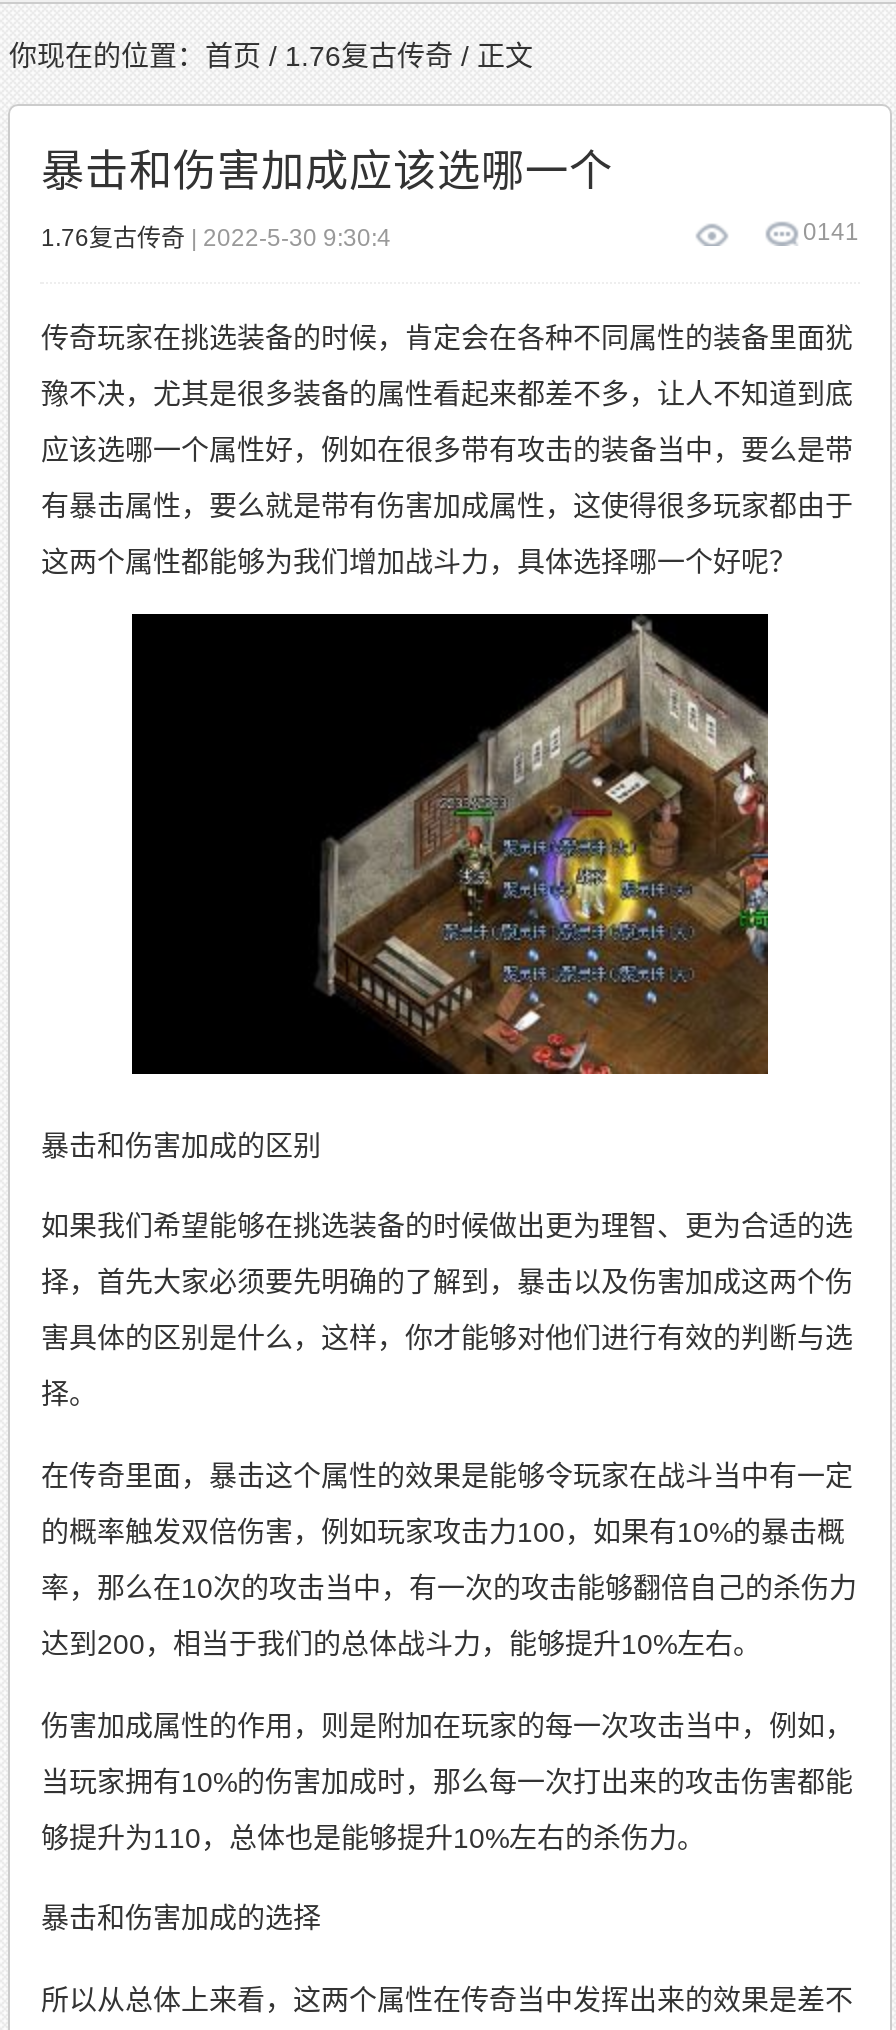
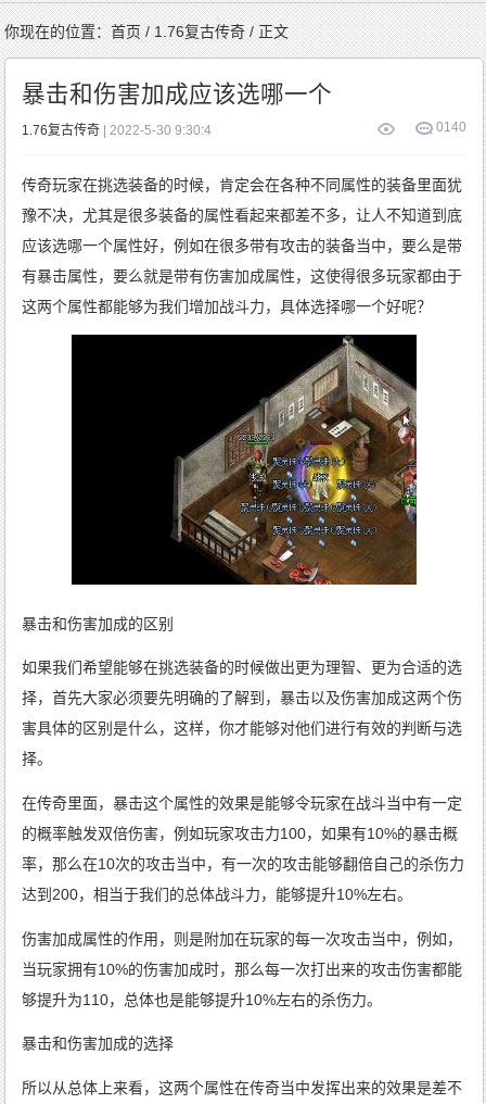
[803,218,859,246] 0 141 -> [436,120,466,135] 0 140

